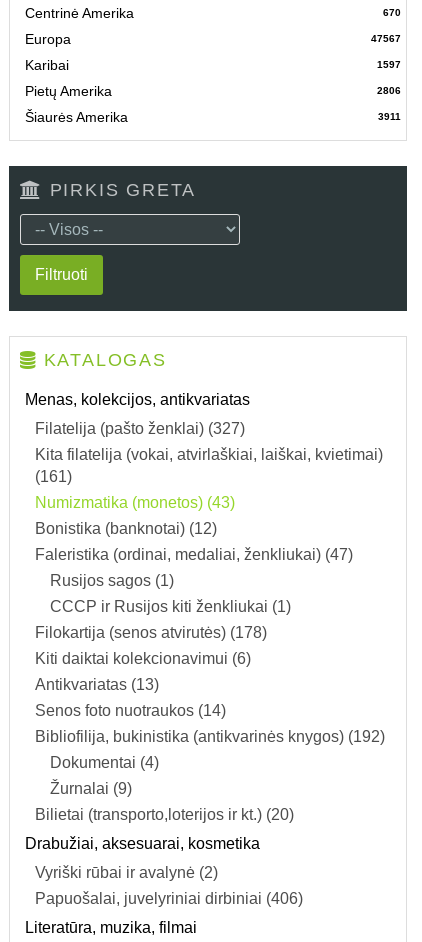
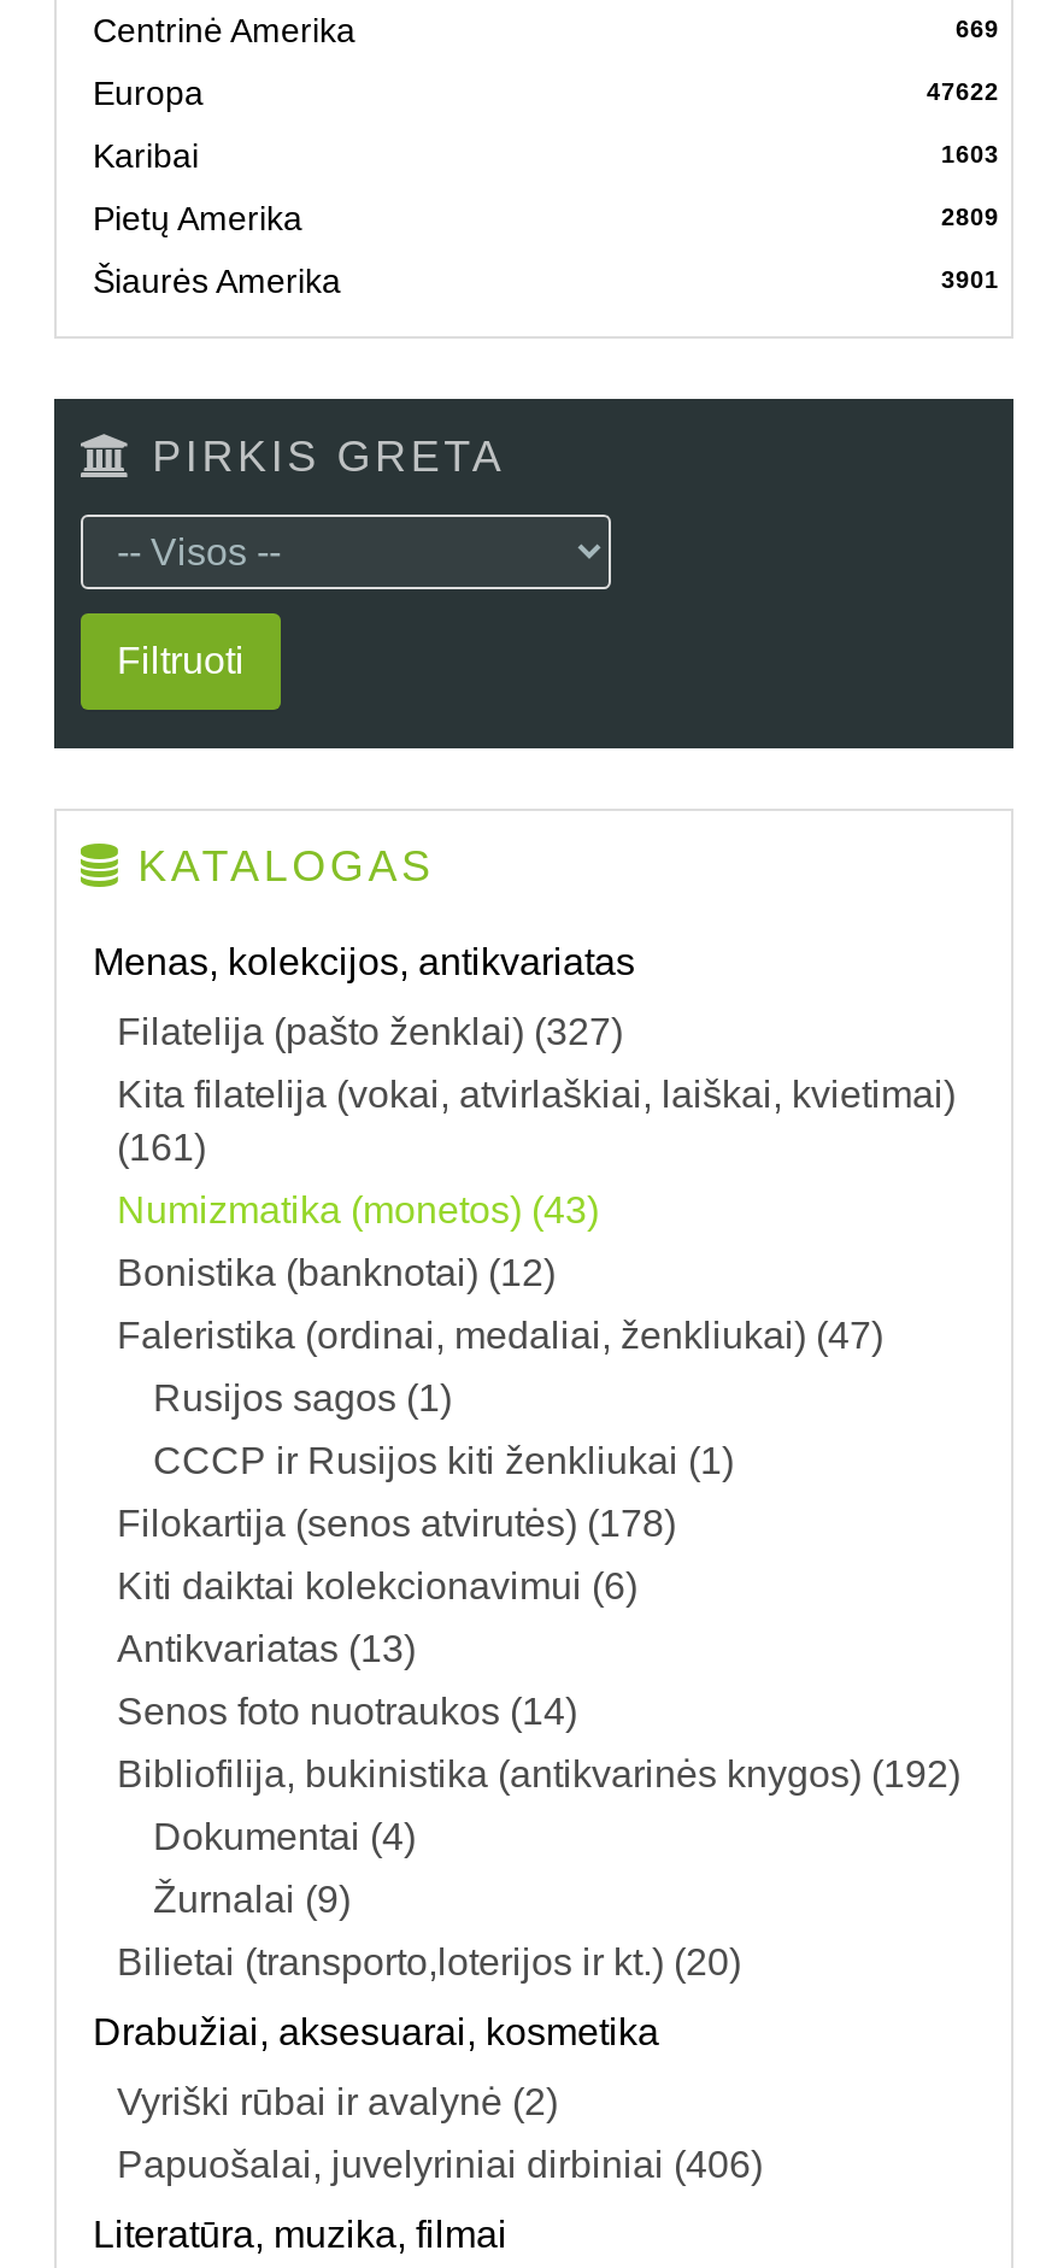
[383,7,401,18] 670 -> [956,16,999,42] 669
[371,33,401,44] 47567 -> [927,78,999,105] 47622
[377,59,401,70] 1597 -> [941,141,999,168] 1603
[377,85,401,96] 2806 -> [941,204,999,230] 2809
[378,111,401,122] 3911 -> [941,266,999,293] 3901

